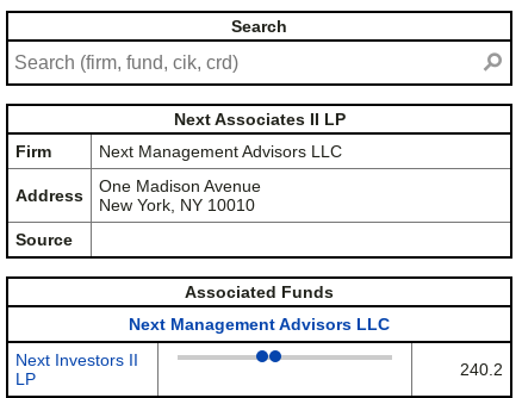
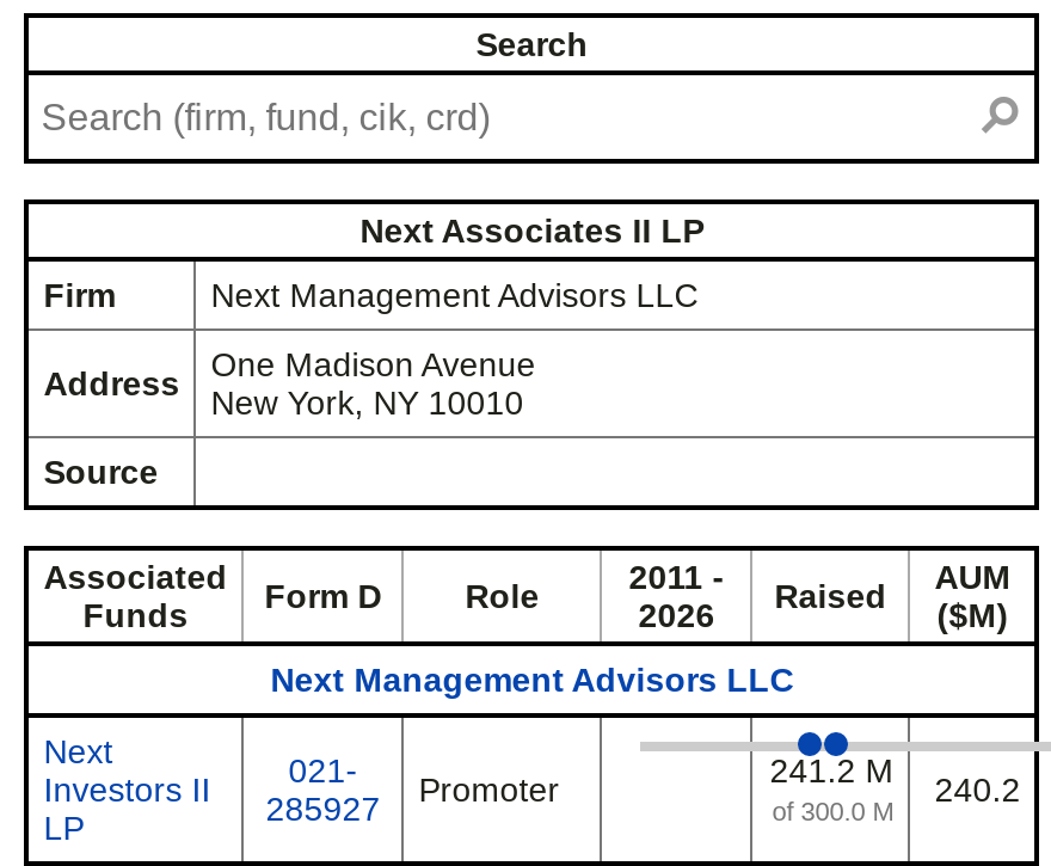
[185,282,334,301] Associated Funds -> [43,558,1011,634] Associated | Funds | Form D | Role | 2011 - | 2026 | Raised | AUM | ($M)
none -> [266,751,894,828] 021- | 285927 | Promoter | 241.2 M | of 300.0 M

